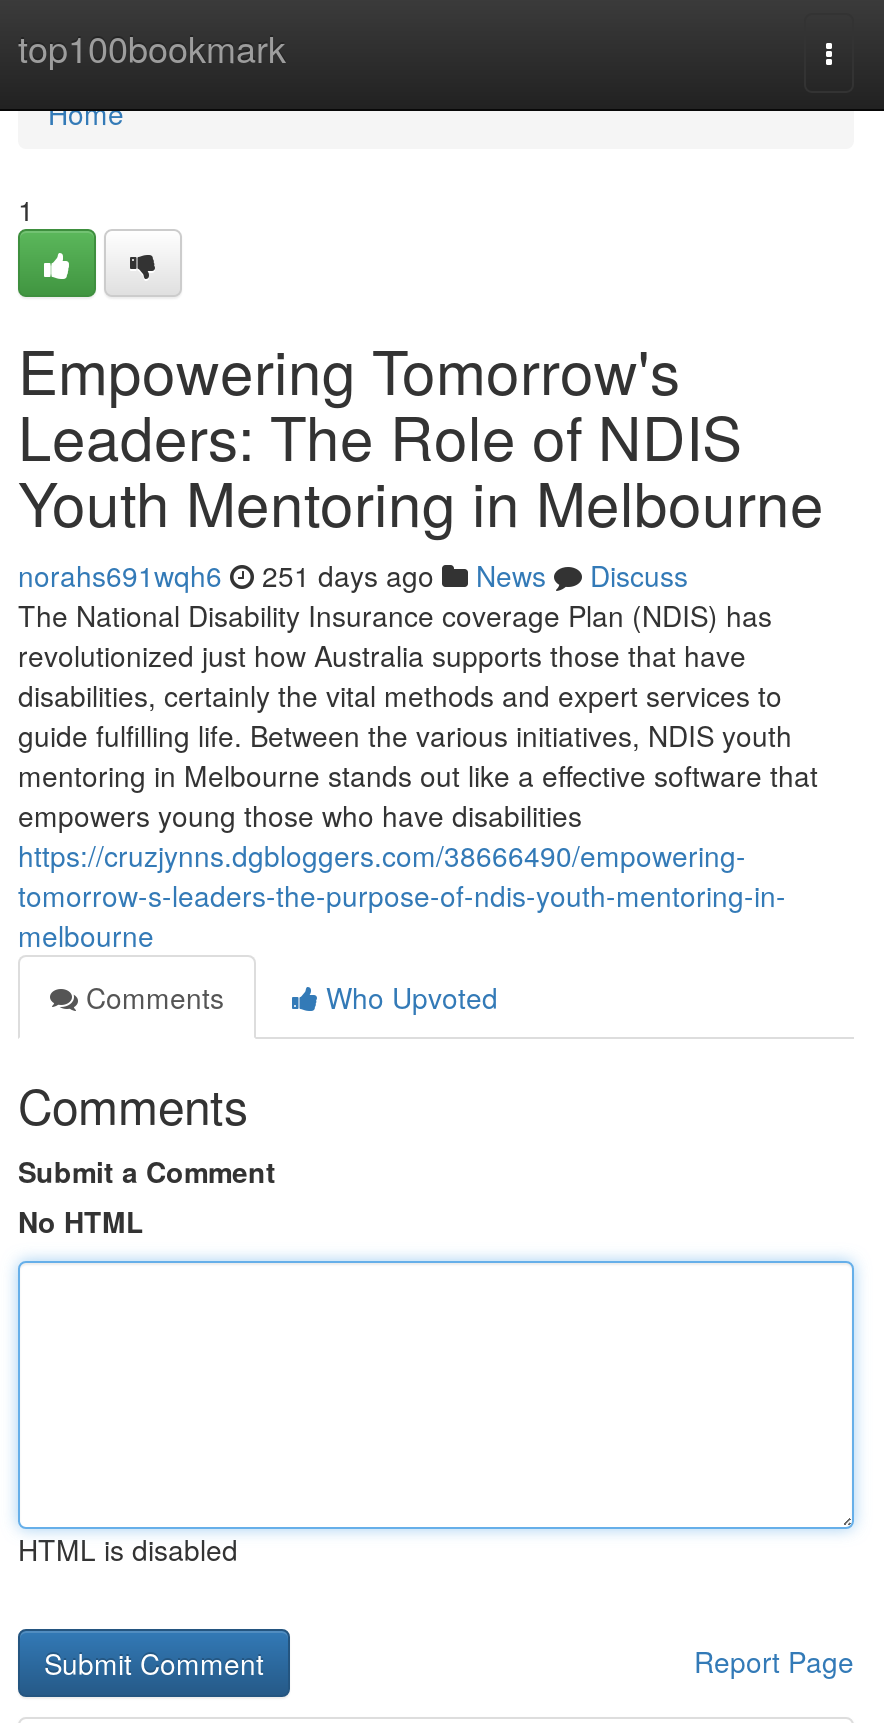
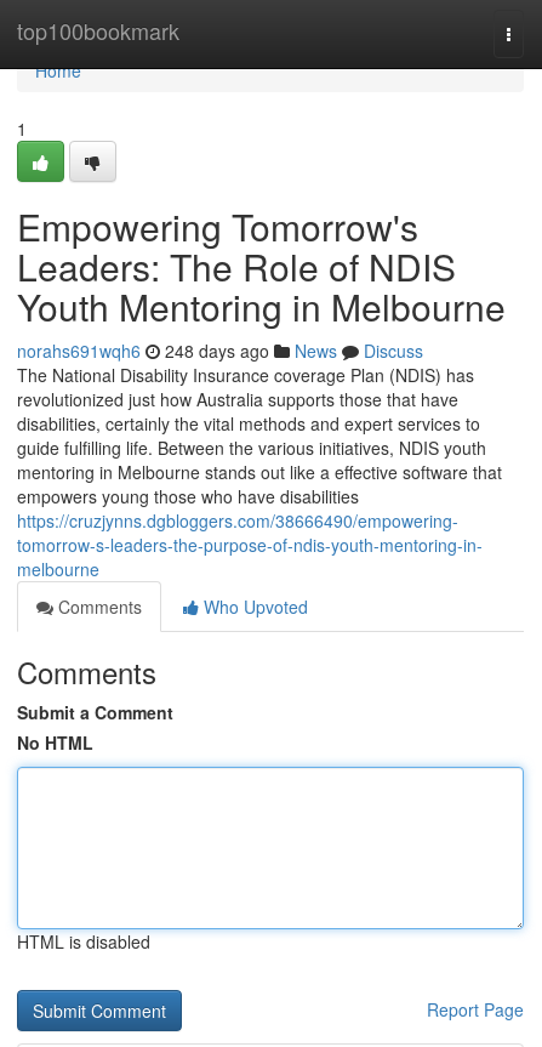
[18,555,688,595] norahs691wqh6 251 days ago News Discuss -> [17,338,423,363] norahs691wqh6 248 days ago News Discuss

